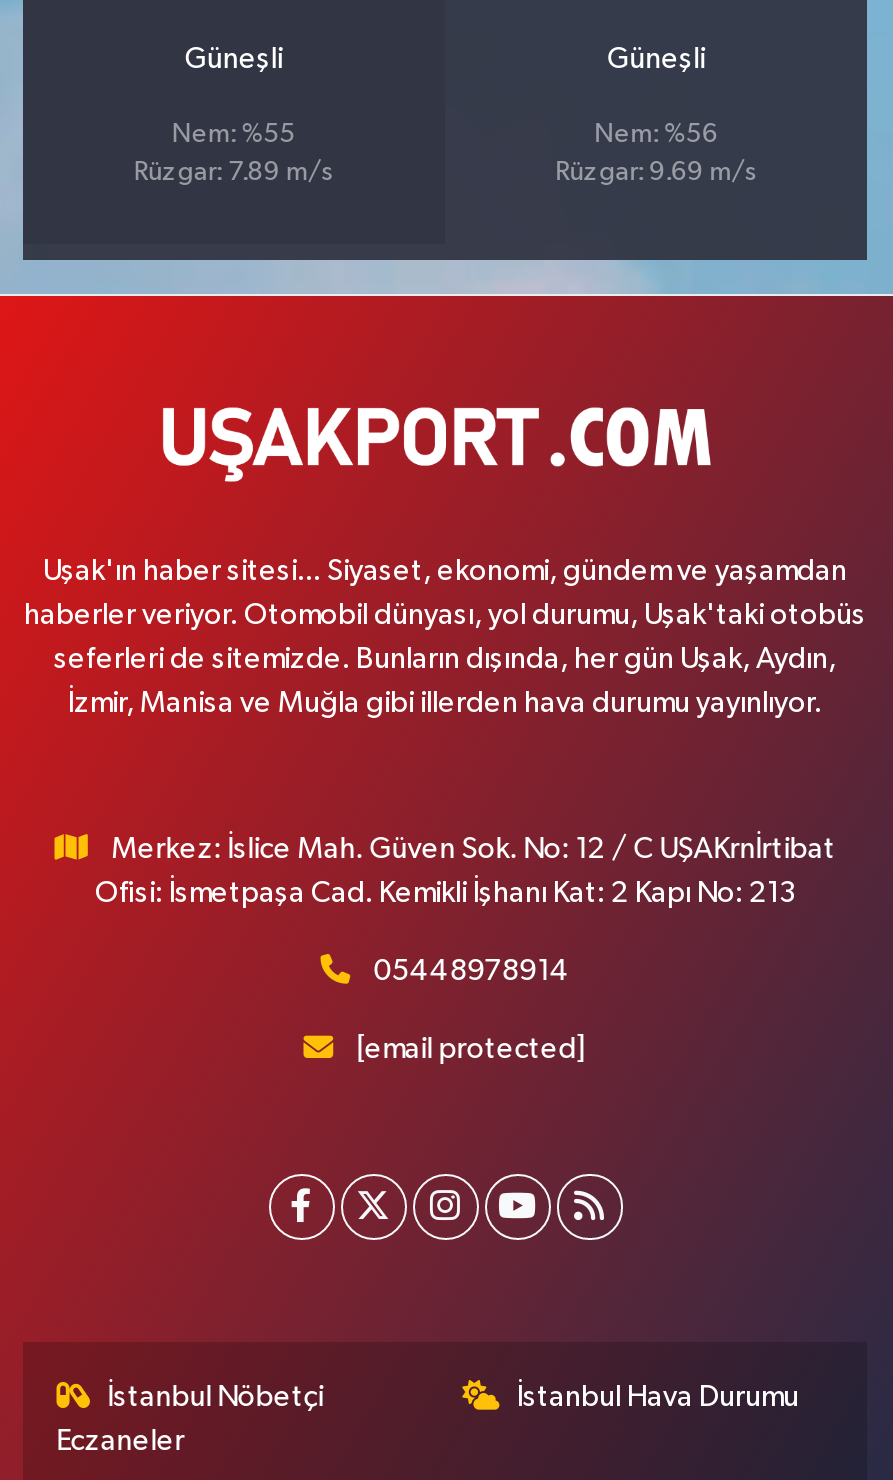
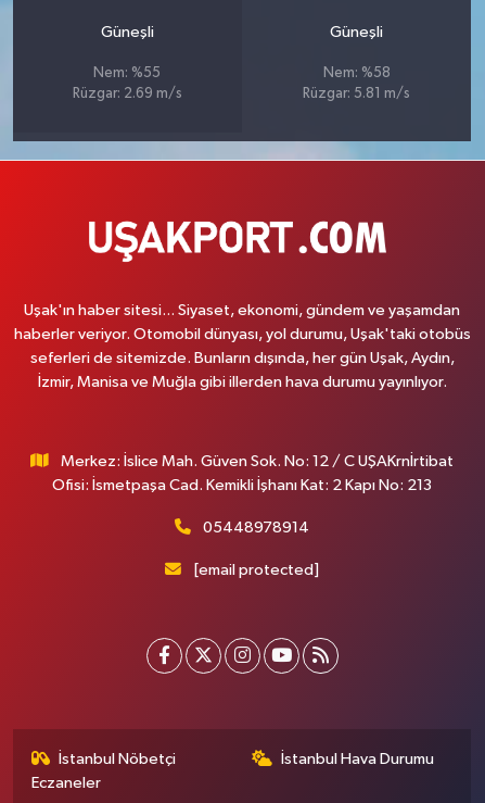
[594,122,718,148] Nem: %56 -> [323,66,390,81] Nem: %58
[134,160,334,186] Rüzgar: 7.89 m/s -> [73,87,182,101] Rüzgar: 2.69 m/s
[555,160,757,186] Rüzgar: 9.69 m/s -> [303,87,410,101] Rüzgar: 5.81 m/s

